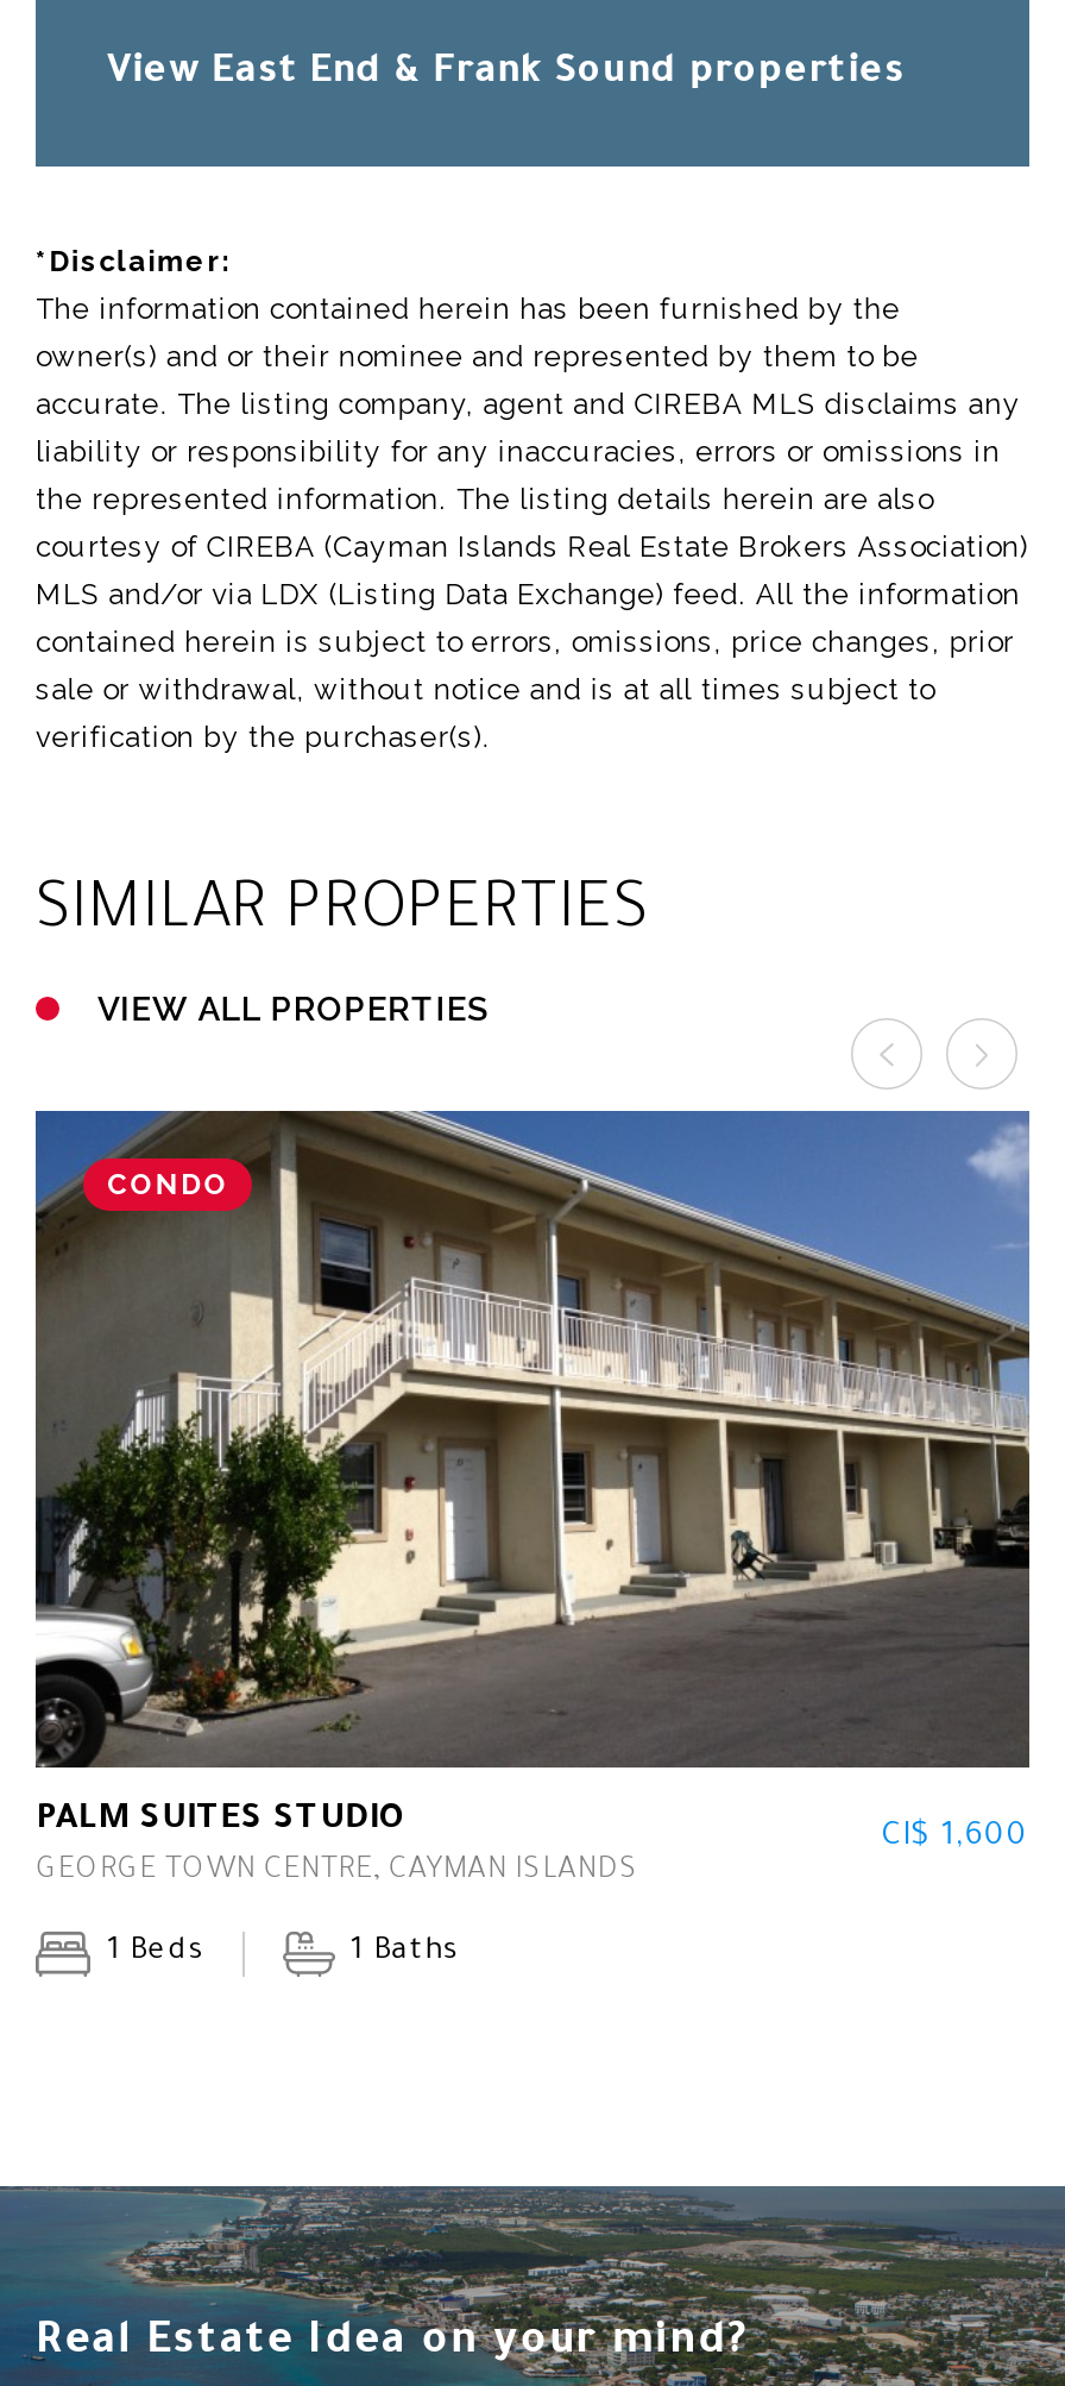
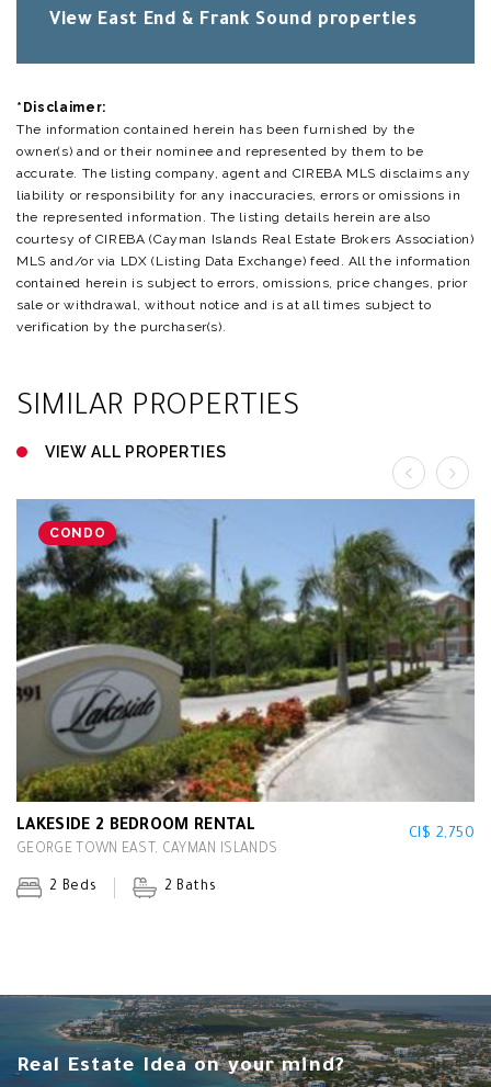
[33,1109,1032,1888] [image] | PALM SUITES STUDIO | GEORGE TOWN CENTRE, CAYMAN ISLANDS -> [15,499,476,858] [image] | LAKESIDE 2 BEDROOM RENTAL | GEORGE TOWN EAST, CAYMAN ISLANDS
[882,1819,1029,1855] CI$ 1,600 -> [409,826,475,842] CI$ 2,750
[107,1936,459,1969] 1 Beds | 1 Baths -> [50,879,216,895] 2 Beds | 2 Baths

